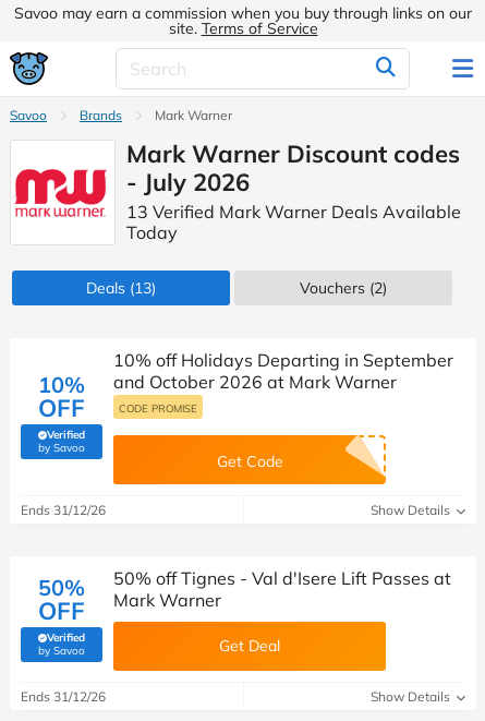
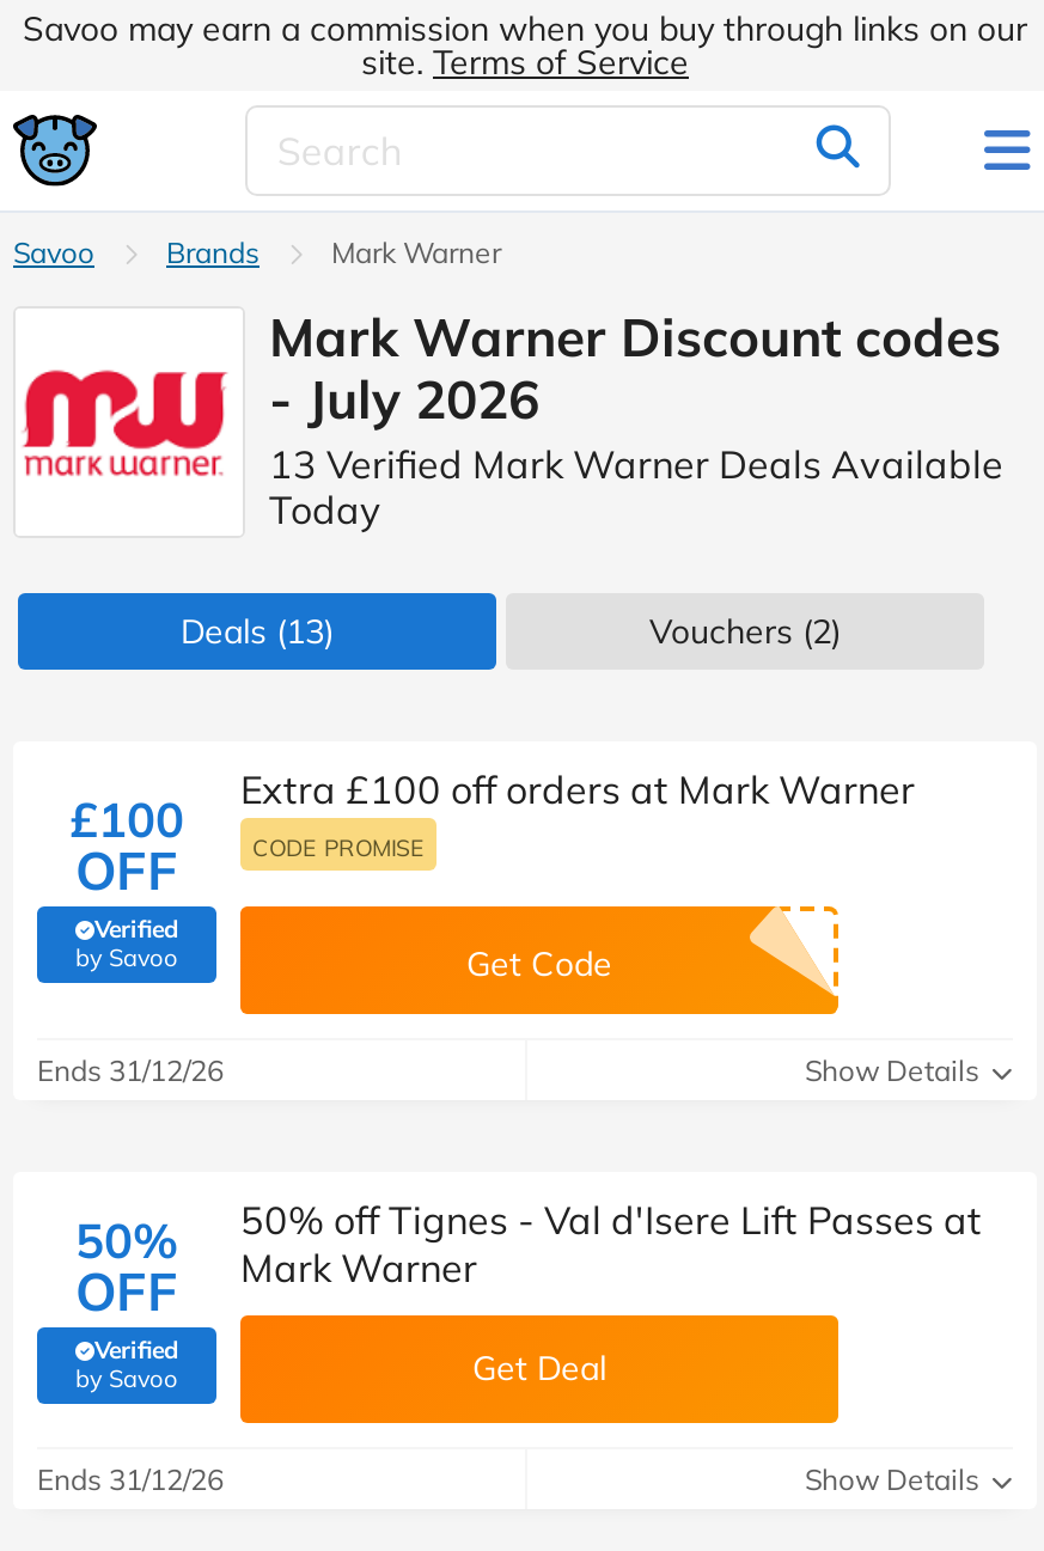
[113,349,453,393] 10% off Holidays Departing in September | and October 2026 at Mark Warner -> [240,765,915,813] Extra £100 off orders at Mark Warner
[38,371,85,398] 10% -> [69,789,184,849] £100

